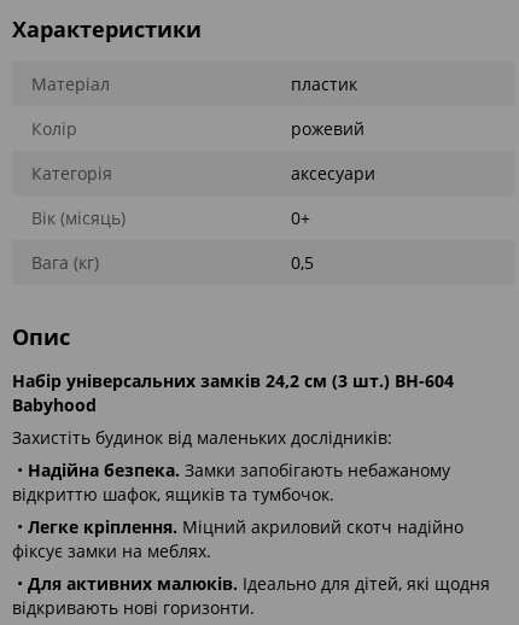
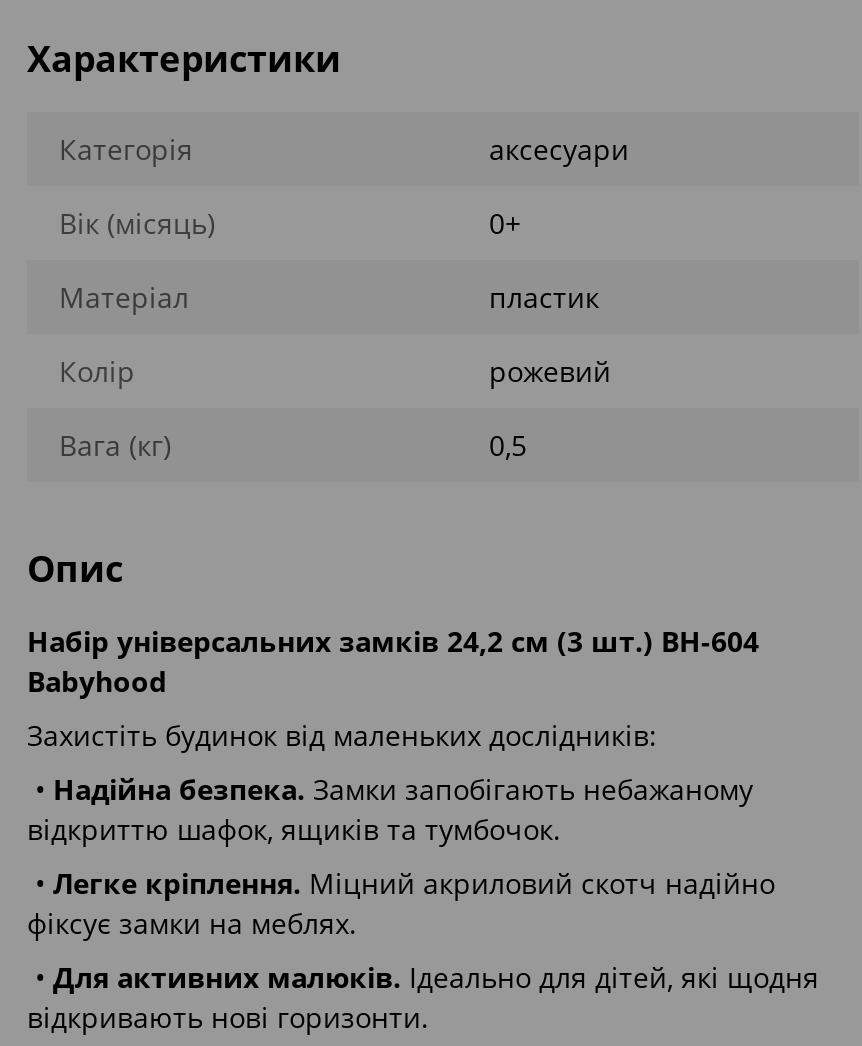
moved [31,72,365,139] -> [59,277,611,389]: Матеріал | пластик | Колір | рожевий
moved [31,161,375,229] -> [59,129,629,241]: Категорія | аксесуари | Вік (місяць) | 0+

